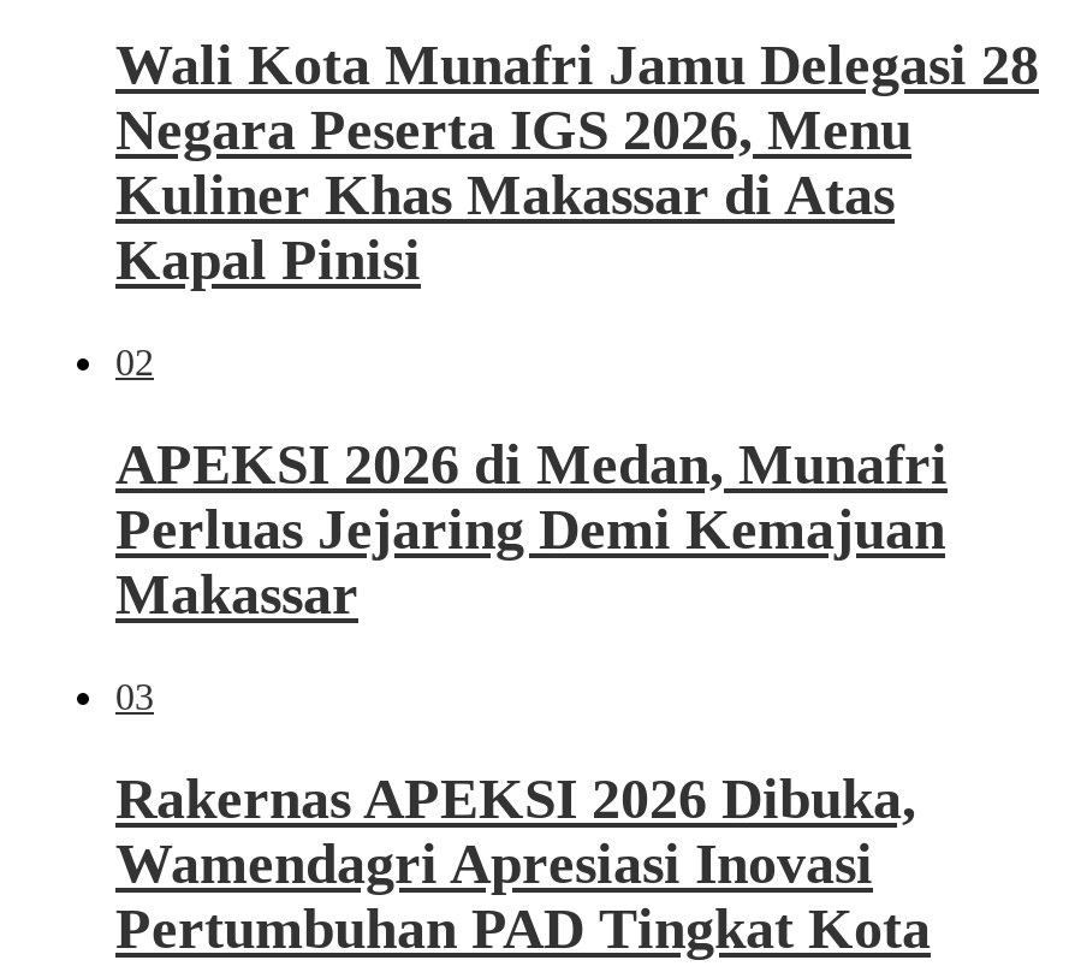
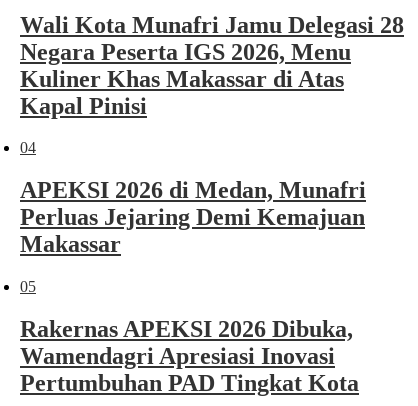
[115,341,154,382] 02 -> [20,139,36,156] 04
[115,675,154,716] 03 -> [20,278,36,295] 05

